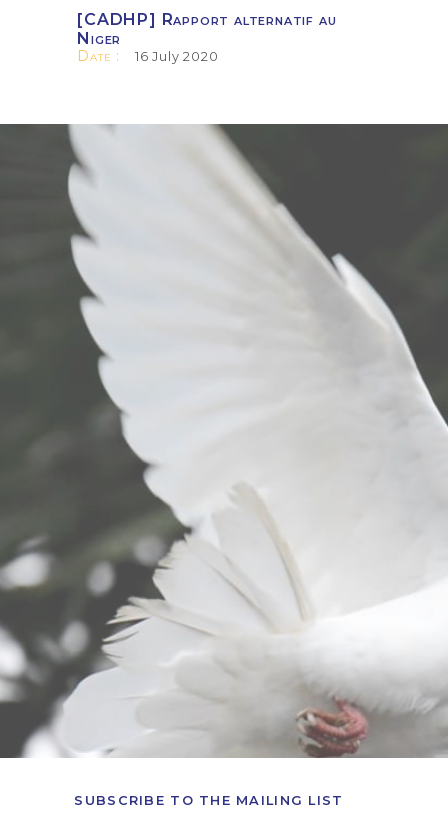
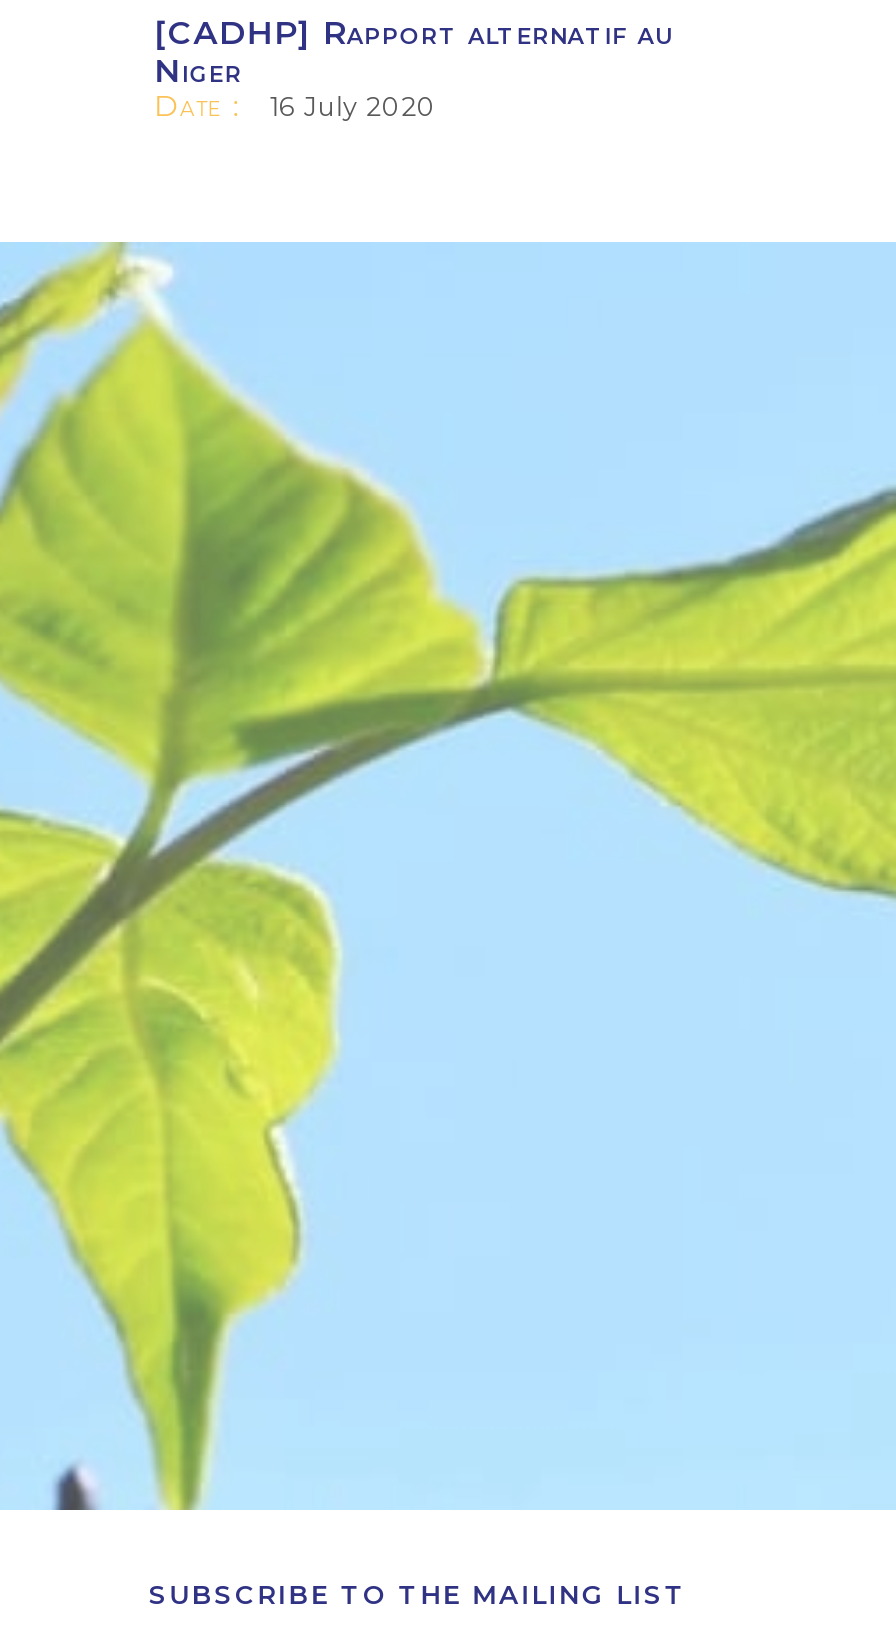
[3,123,445,759] [image] -> [6,240,890,1512] [image]

